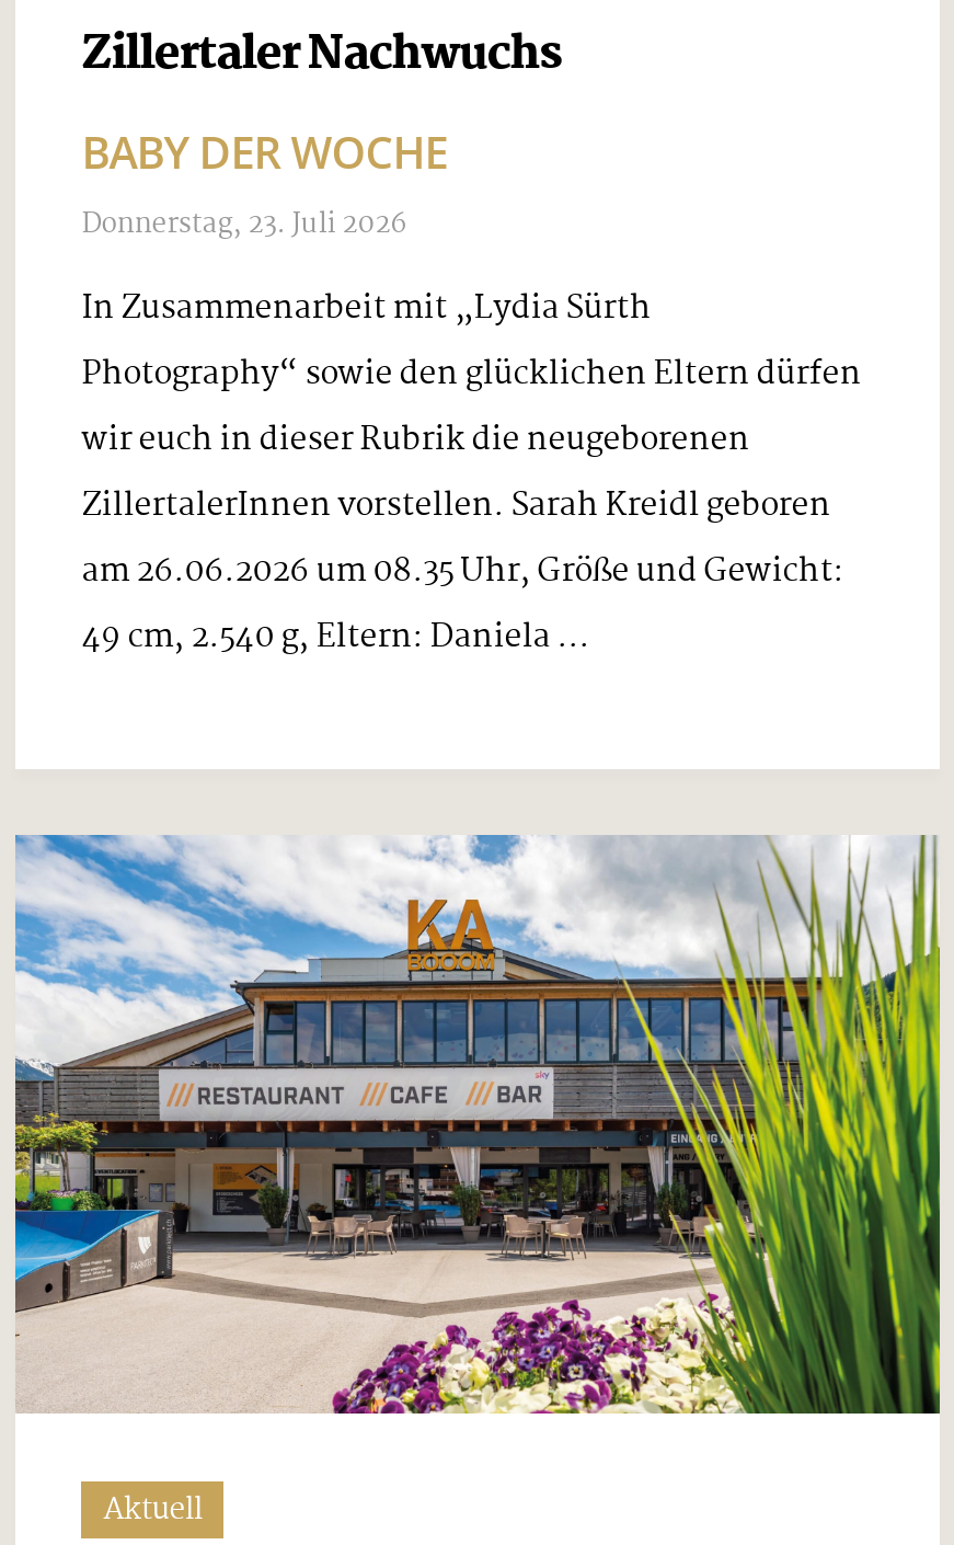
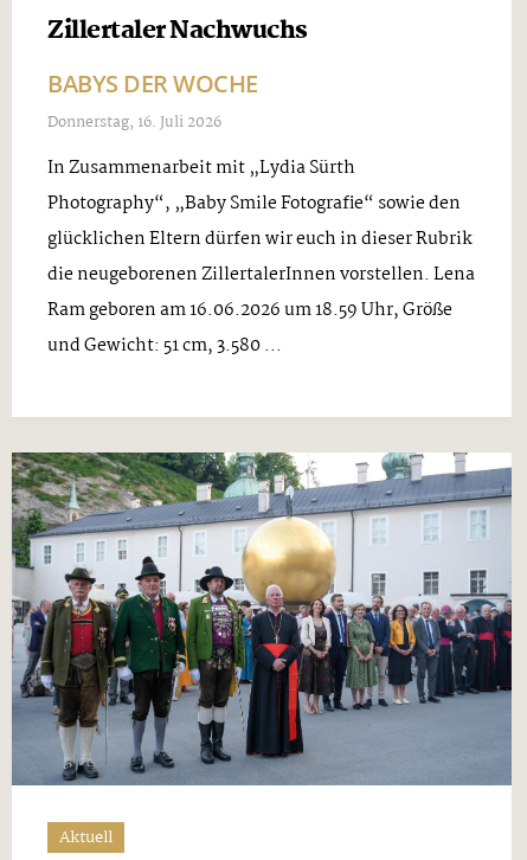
[81,124,447,183] BABY DER WOCHE -> [48,68,258,100] BABYS DER WOCHE
[81,202,406,249] Donnerstag, 23. Juli 2026 -> [48,111,222,136] Donnerstag, 16. Juli 2026
[81,349,861,665] Photography“ sowie den glücklichen Eltern dürfen | wir euch in dieser Rubrik die neugeborenen | ZillertalerInnen vorstellen. Sarah Kreidl geboren | am 26.06.2026 um 08.35 Uhr, Größe und Gewicht: | 49 cm, 2.540 g, Eltern: Daniela ... -> [48,190,475,361] Photography“, „Baby Smile Fotografie“ sowie den | glücklichen Eltern dürfen wir euch in dieser Rubrik | die neugeborenen ZillertalerInnen vorstellen. Lena | Ram geboren am 16.06.2026 um 18.59 Uhr, Größe | und Gewicht: 51 cm, 3.580 ...
[13,833,942,1416] [image] -> [11,451,513,787] [image]

